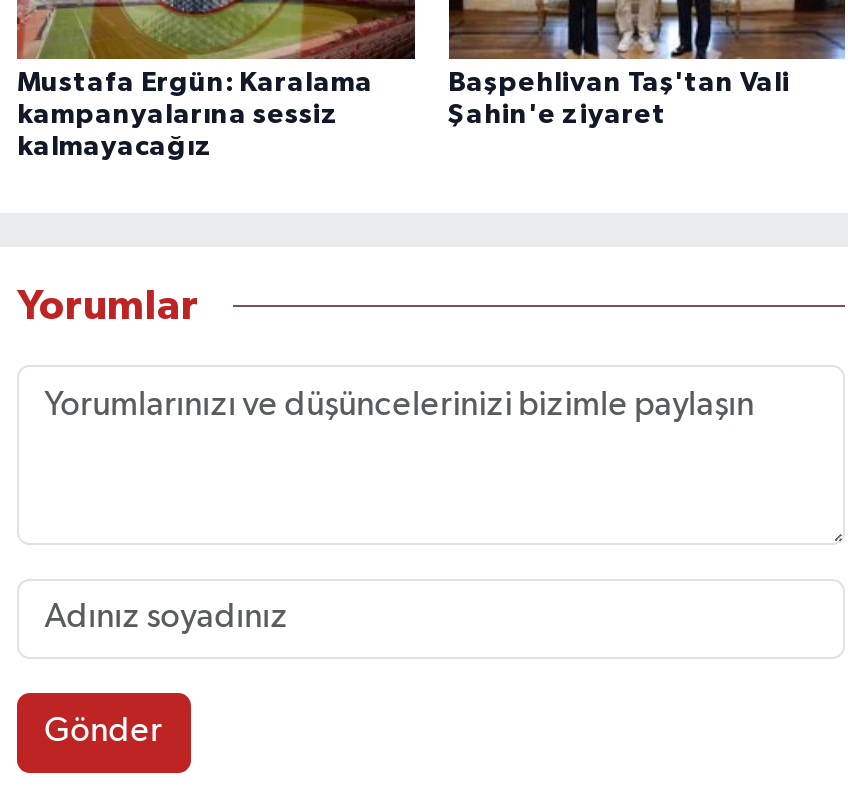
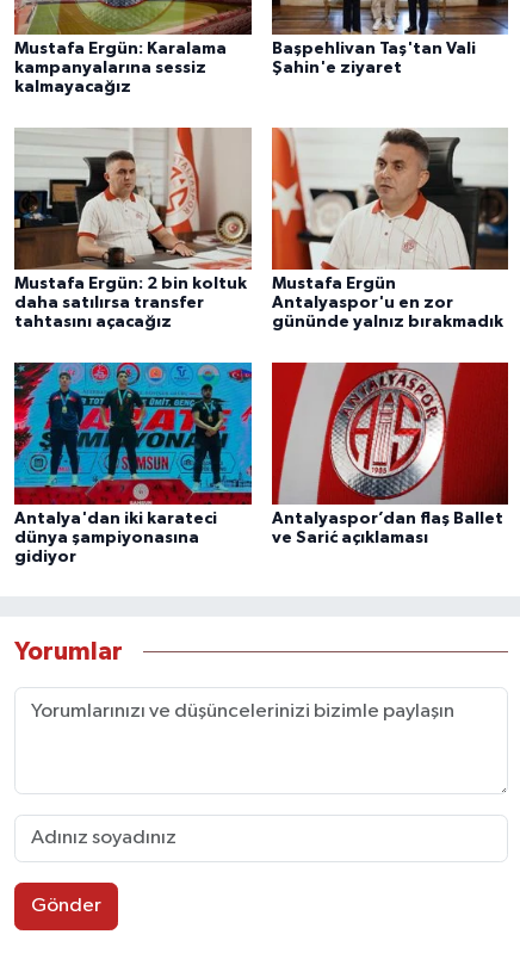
none -> [13,126,252,330] [image] | Mustafa Ergün: 2 bin koltuk | daha satılırsa transfer | tahtasını açacağız
none -> [13,361,253,565] [image] | Antalya'dan iki karateci | dünya şampiyonasına | gidiyor
none -> [271,126,508,330] [image] | Mustafa Ergün | Antalyaspor'u en zor | gününde yalnız bırakmadık
none -> [271,361,509,546] [image] | Antalyaspor’dan flaş Ballet | ve Sarić açıklaması

